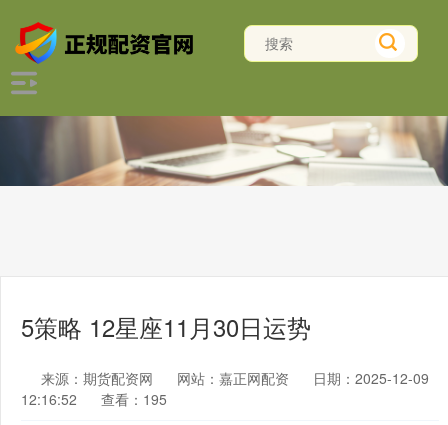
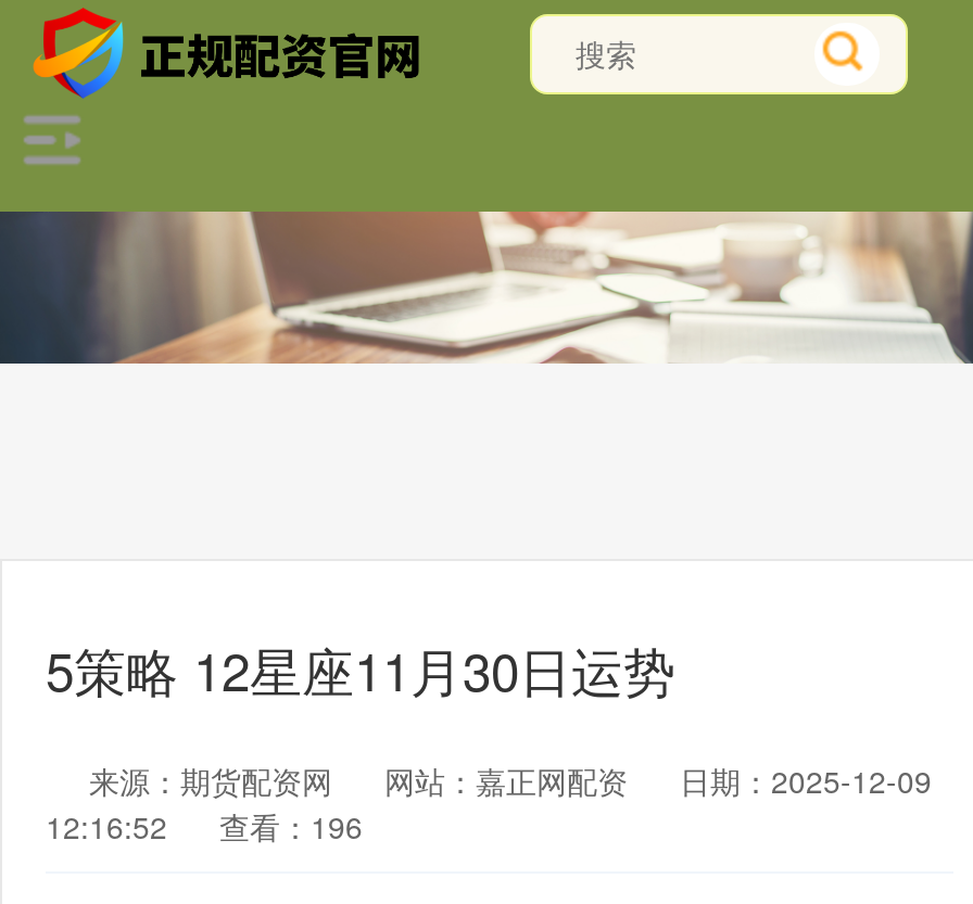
[21,389,167,409] 12:16:52 查看：195 -> [46,804,363,848] 12:16:52 查看：196

